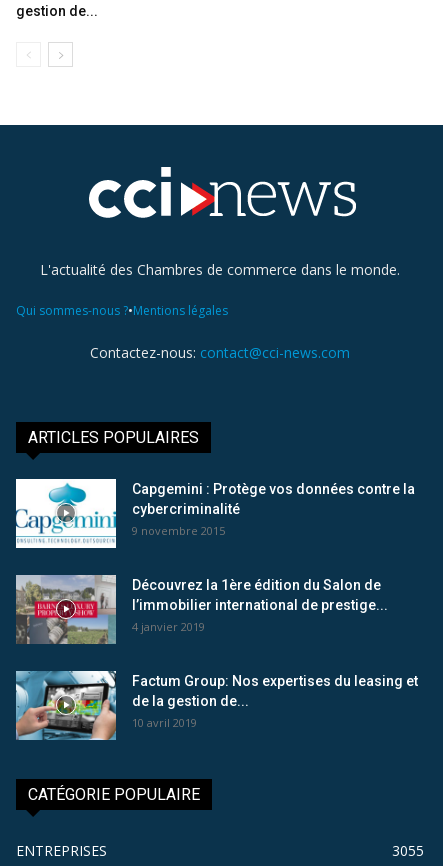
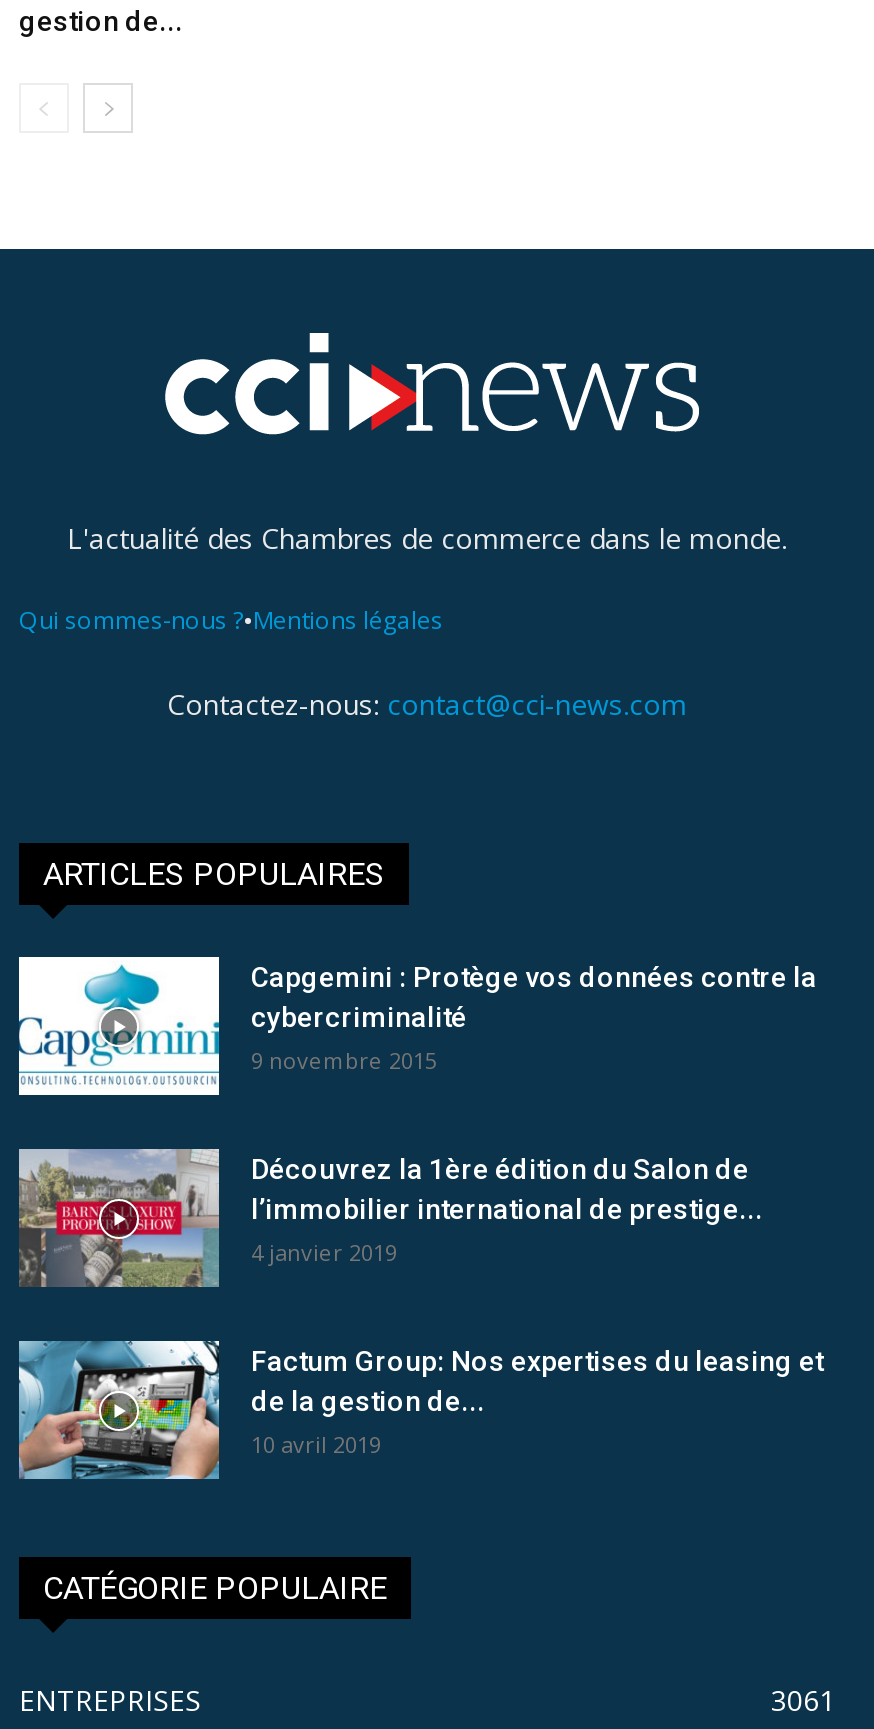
[392,841,424,860] 3055 -> [771,1682,835,1720] 3061

